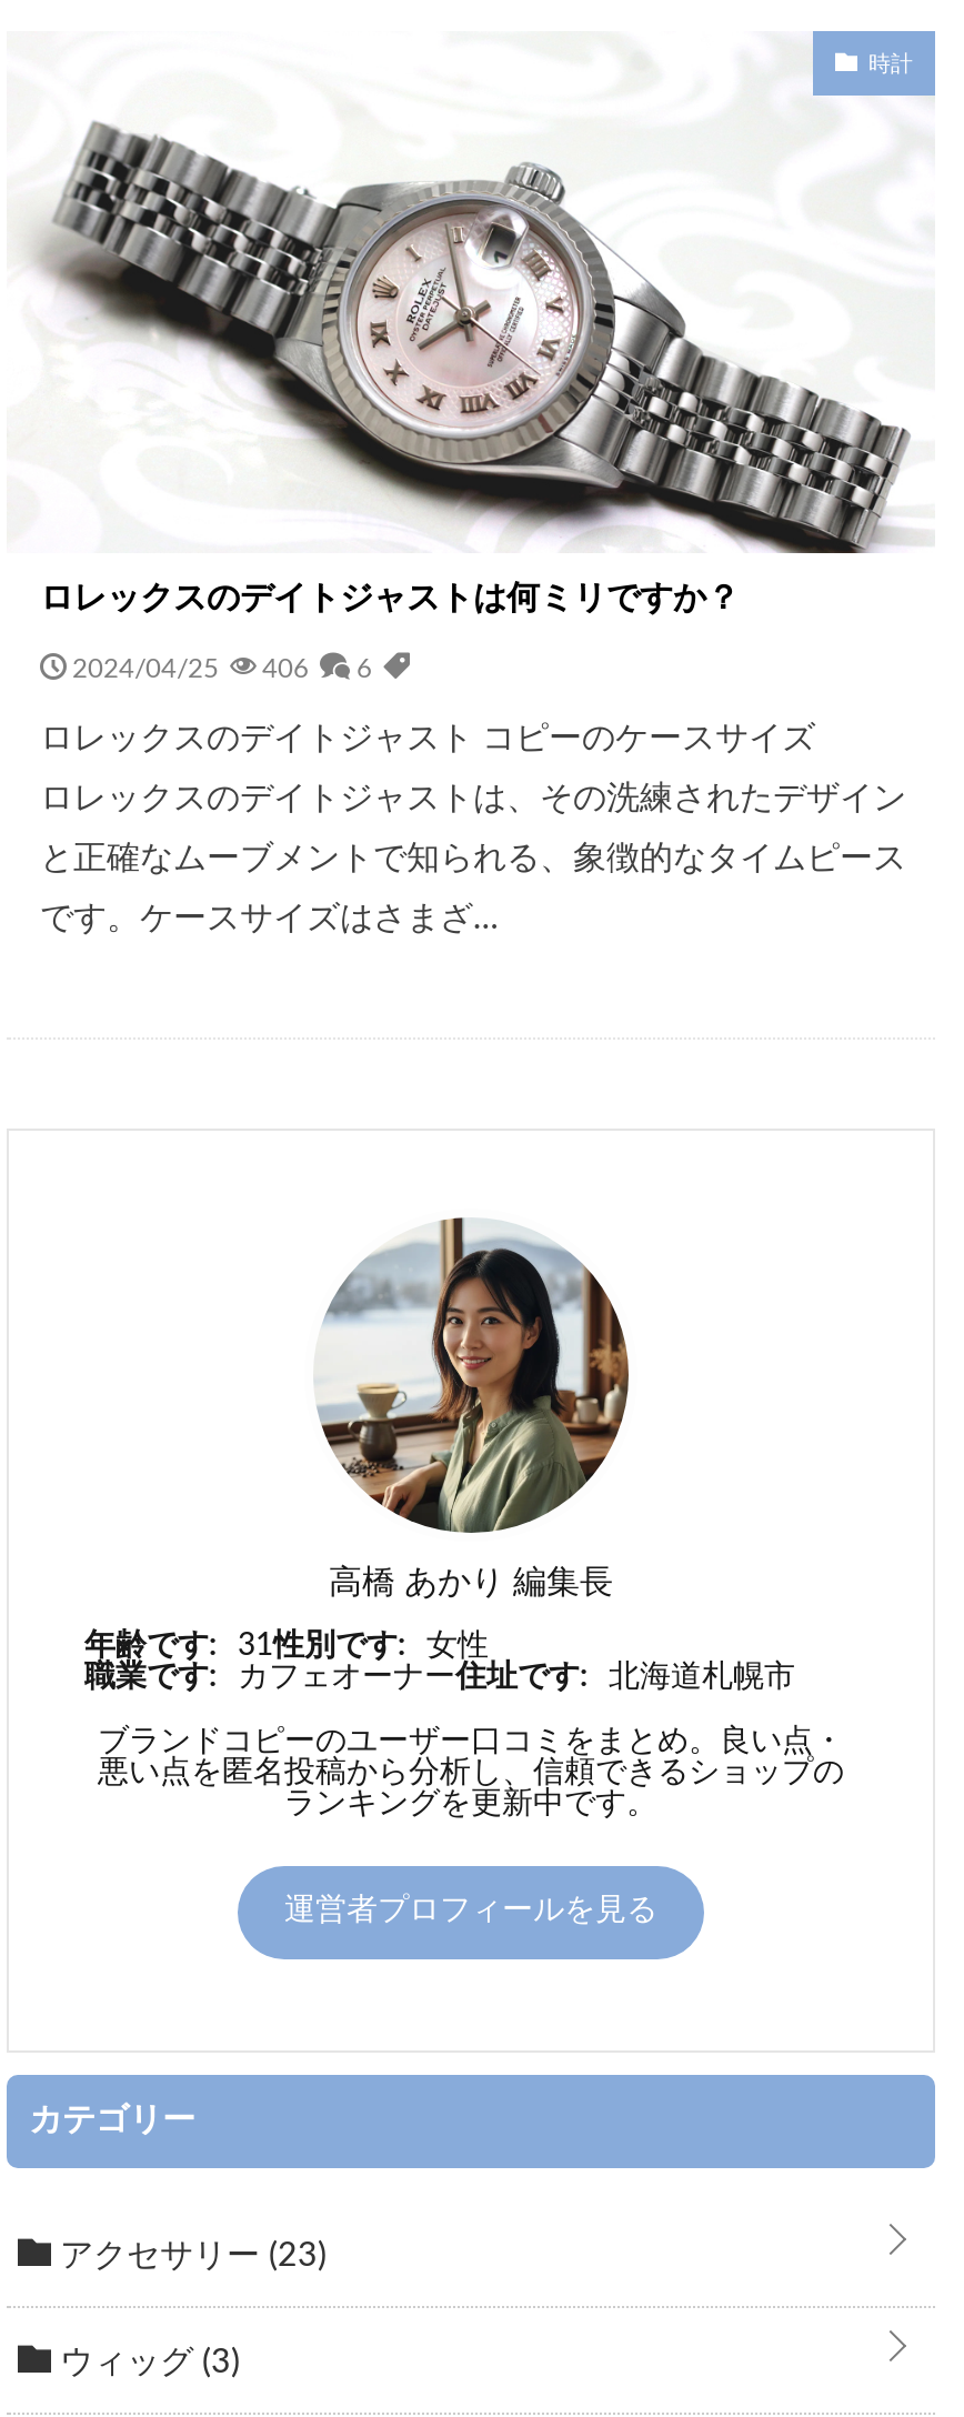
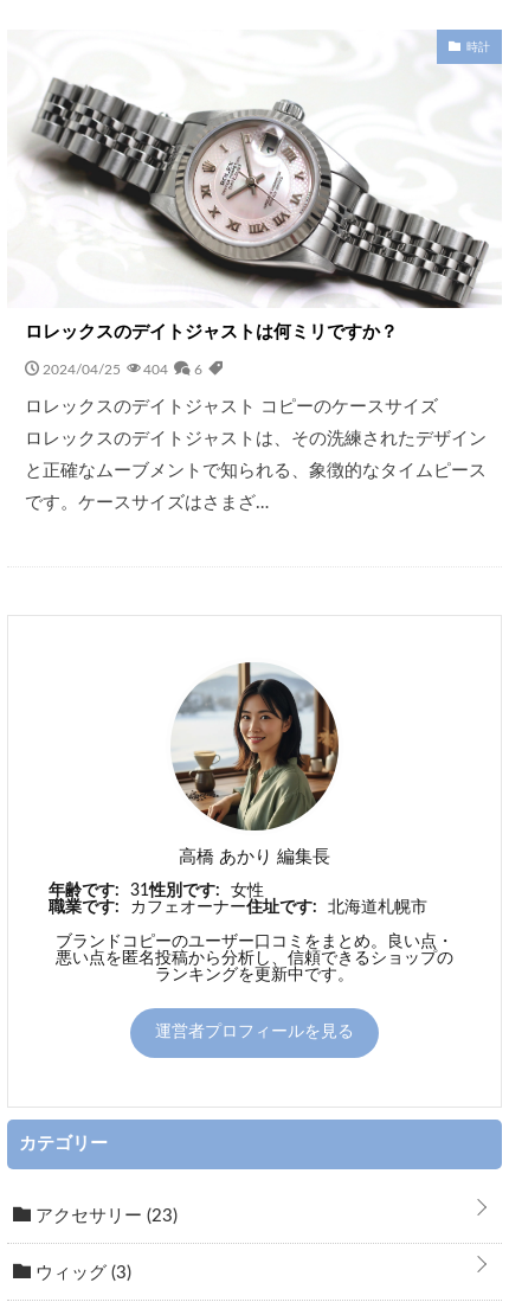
[72,653,372,680] 2024/04/25 406 6 -> [42,361,202,376] 2024/04/25 404 6

